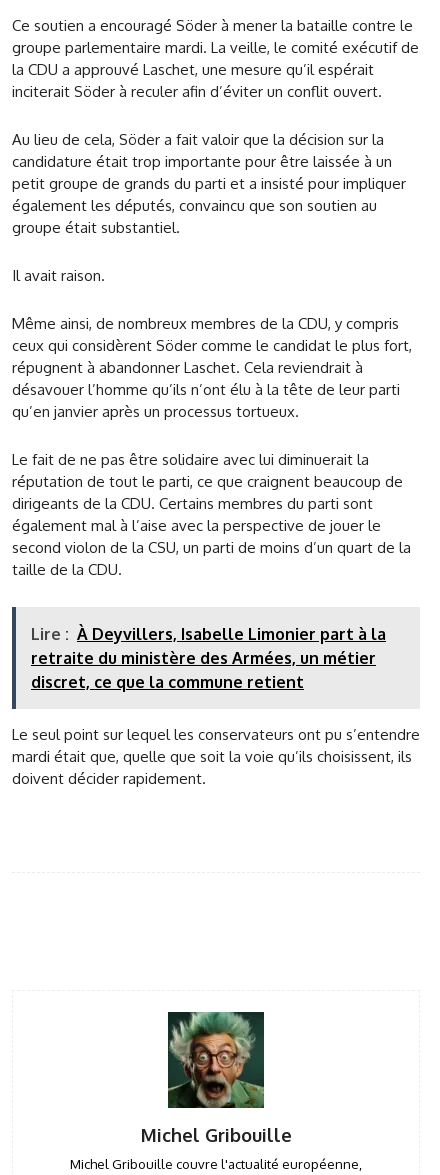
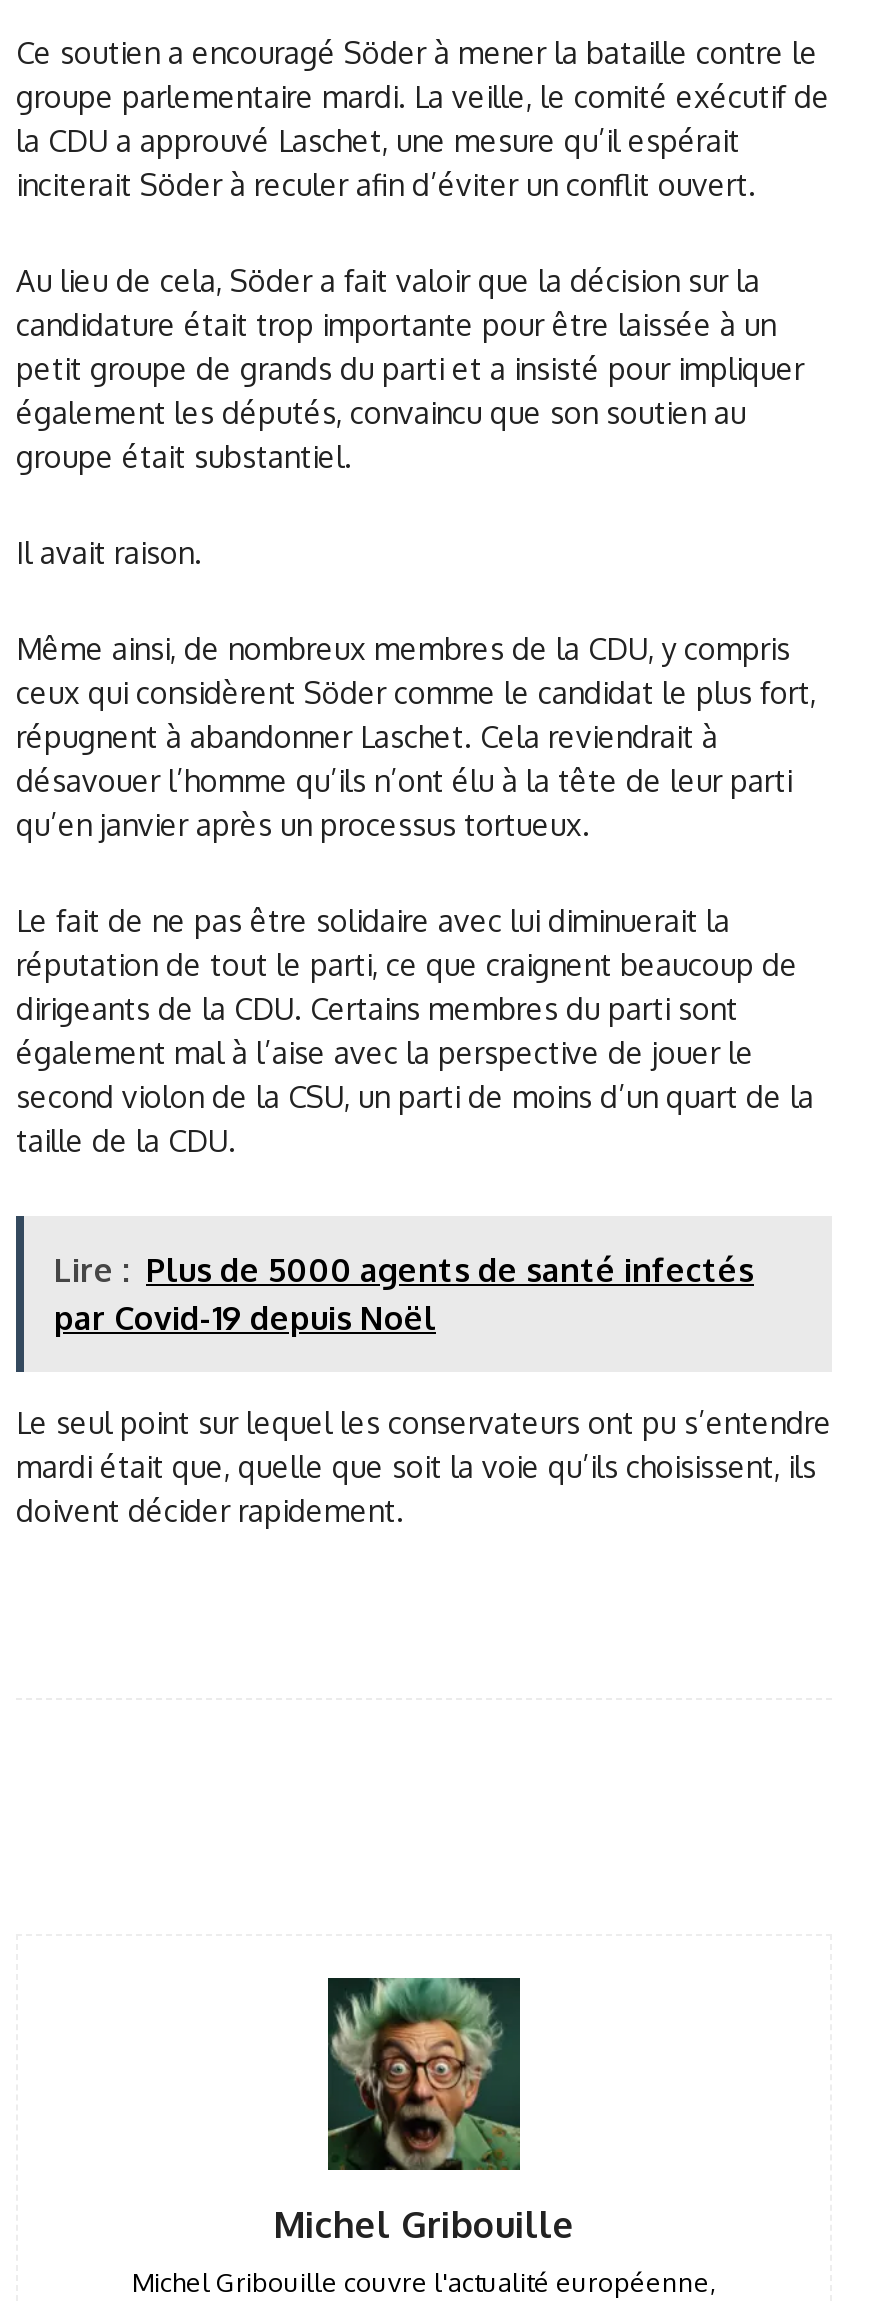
[31,624,386,692] Lire : À Deyvillers, Isabelle Limonier part à la | retraite du ministère des Armées, un métier | discret, ce que la commune retient -> [54,1249,754,1337] Lire : Plus de 5000 agents de santé infectés | par Covid-19 depuis Noël

